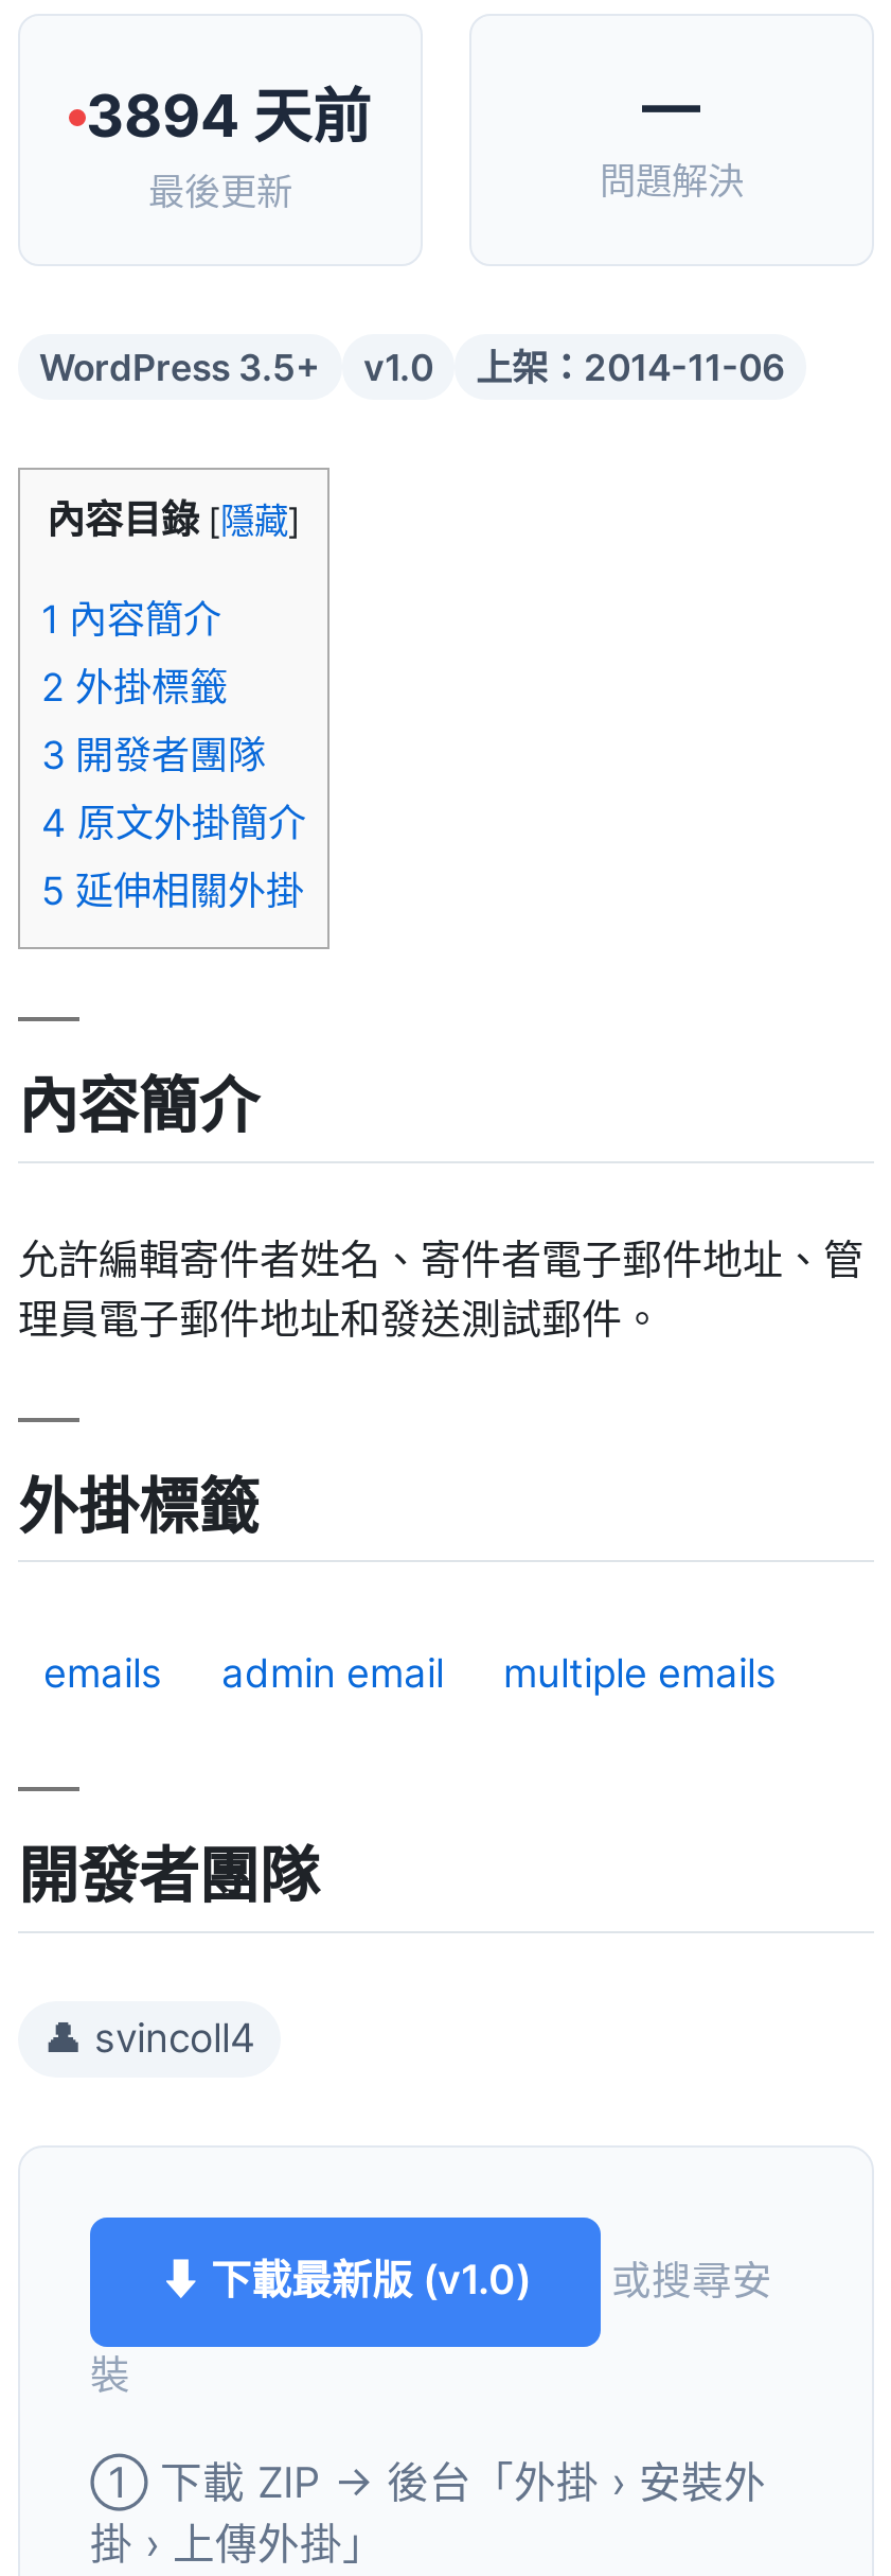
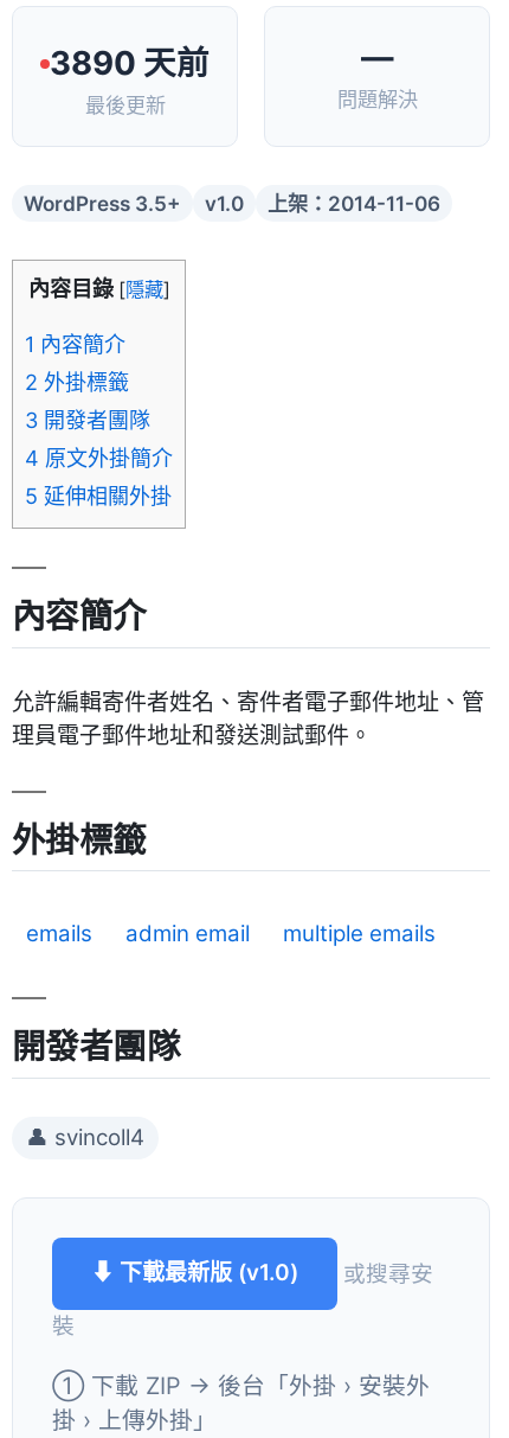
[86,80,372,152] 3894 天前 -> [50,43,210,83] 3890 天前

